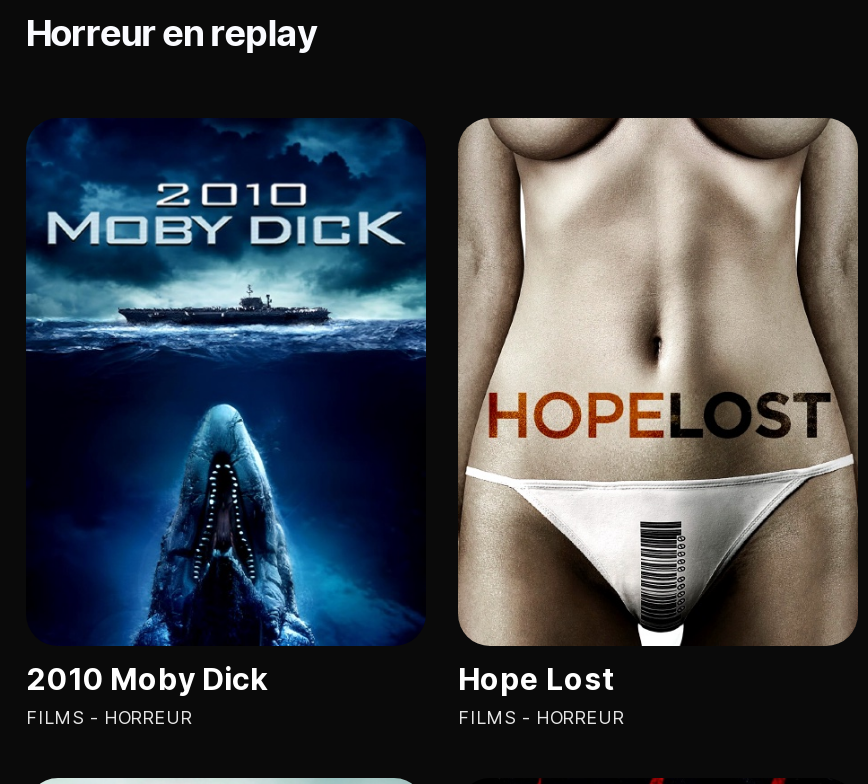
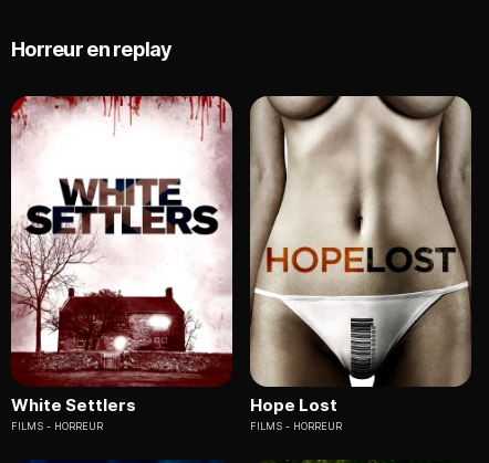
[26,118,428,698] [image] | 2010 Moby Dick -> [10,95,233,415] [image] | White Settlers

